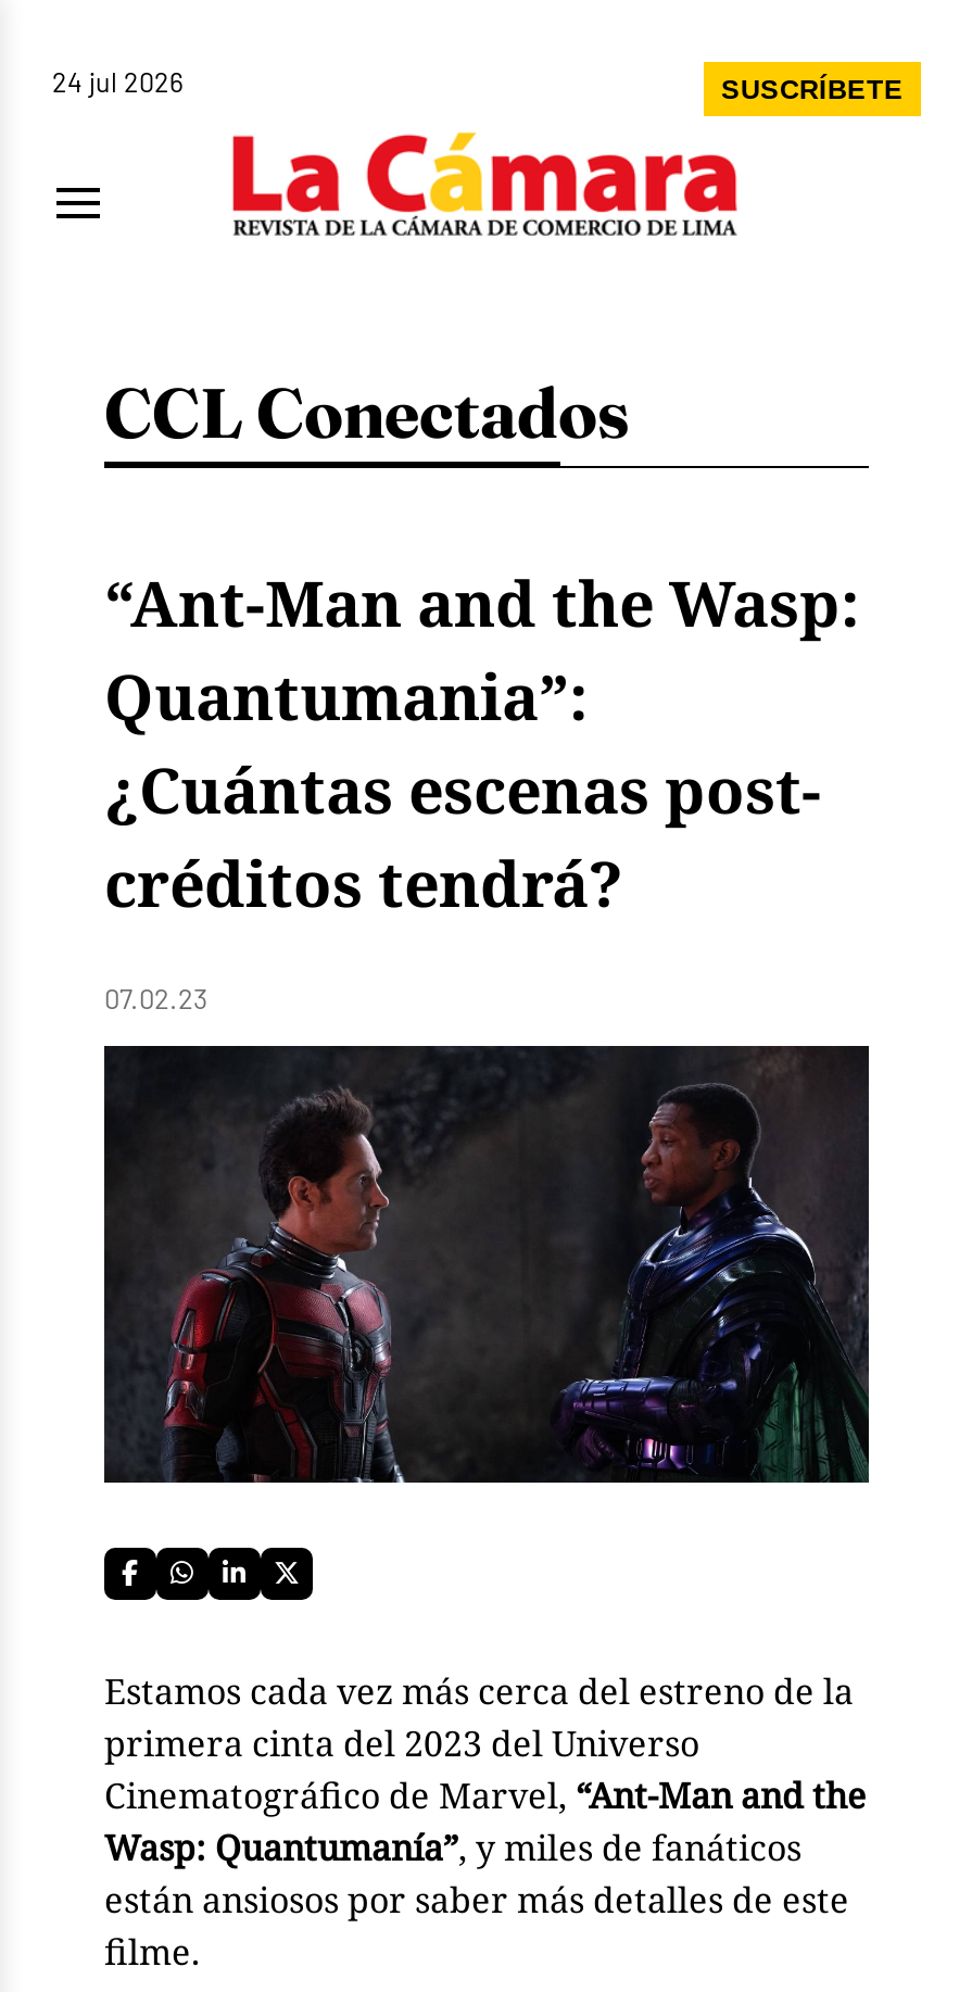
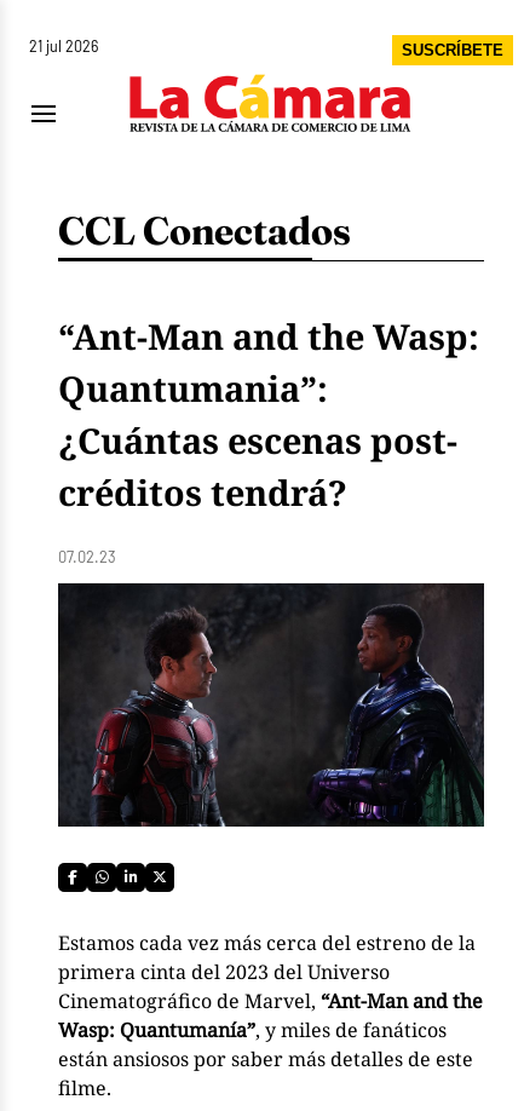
[52,64,182,99] 24 jul 2026 -> [29,36,98,56] 21 jul 2026

